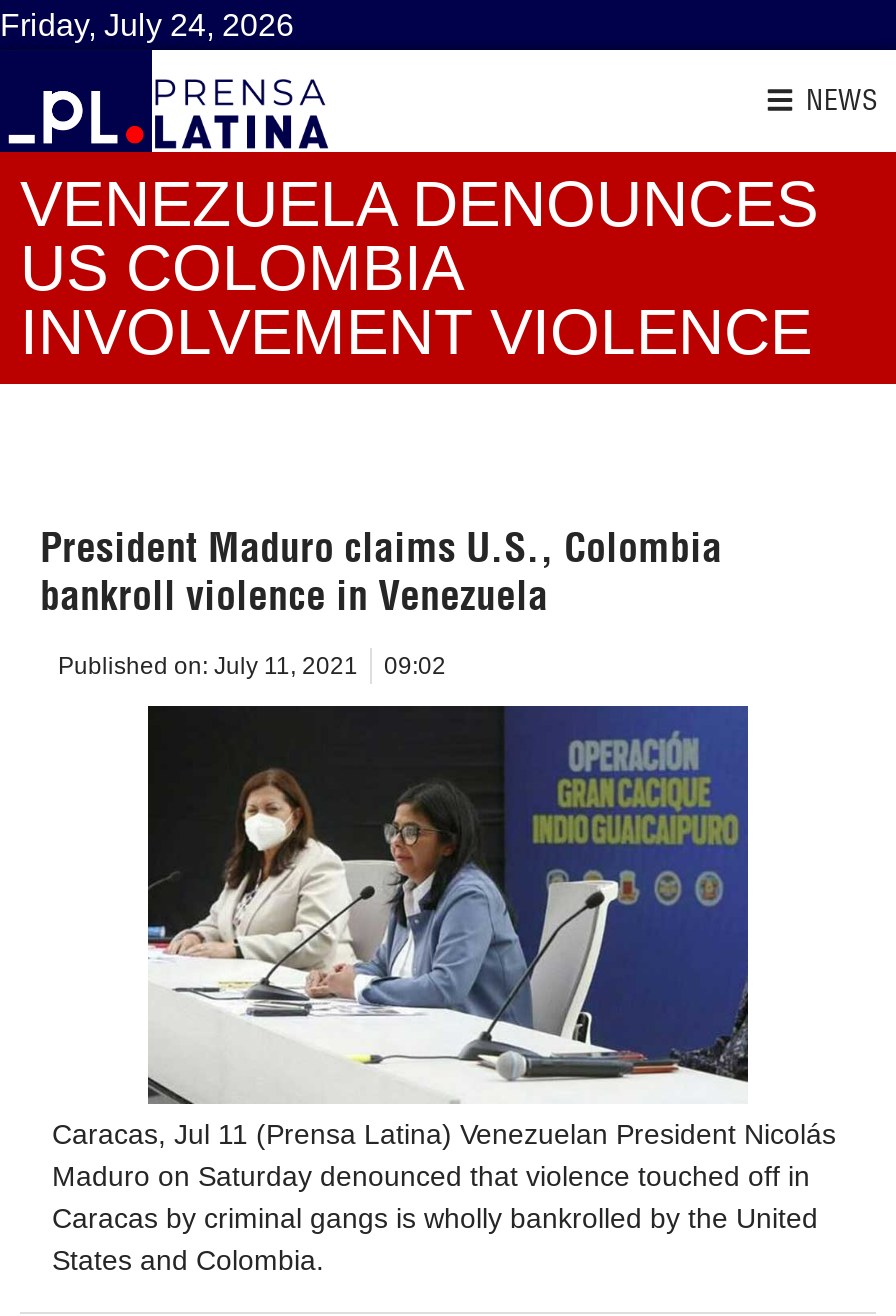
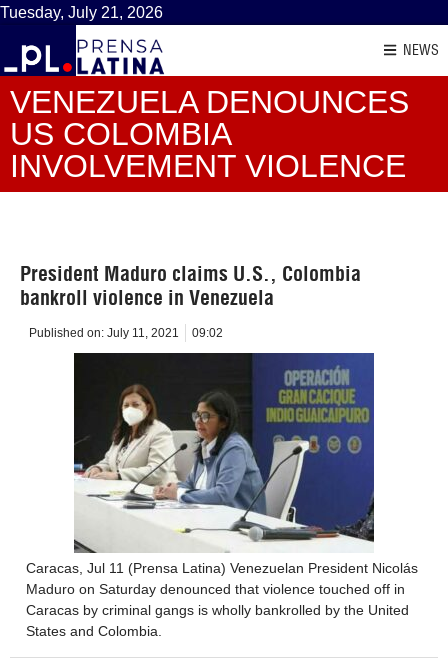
[0,8,294,42] Friday, July 24, 2026 -> [0,4,163,21] Tuesday, July 21, 2026

